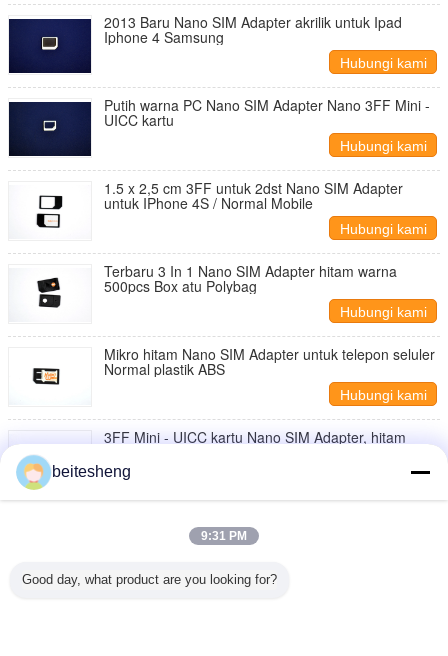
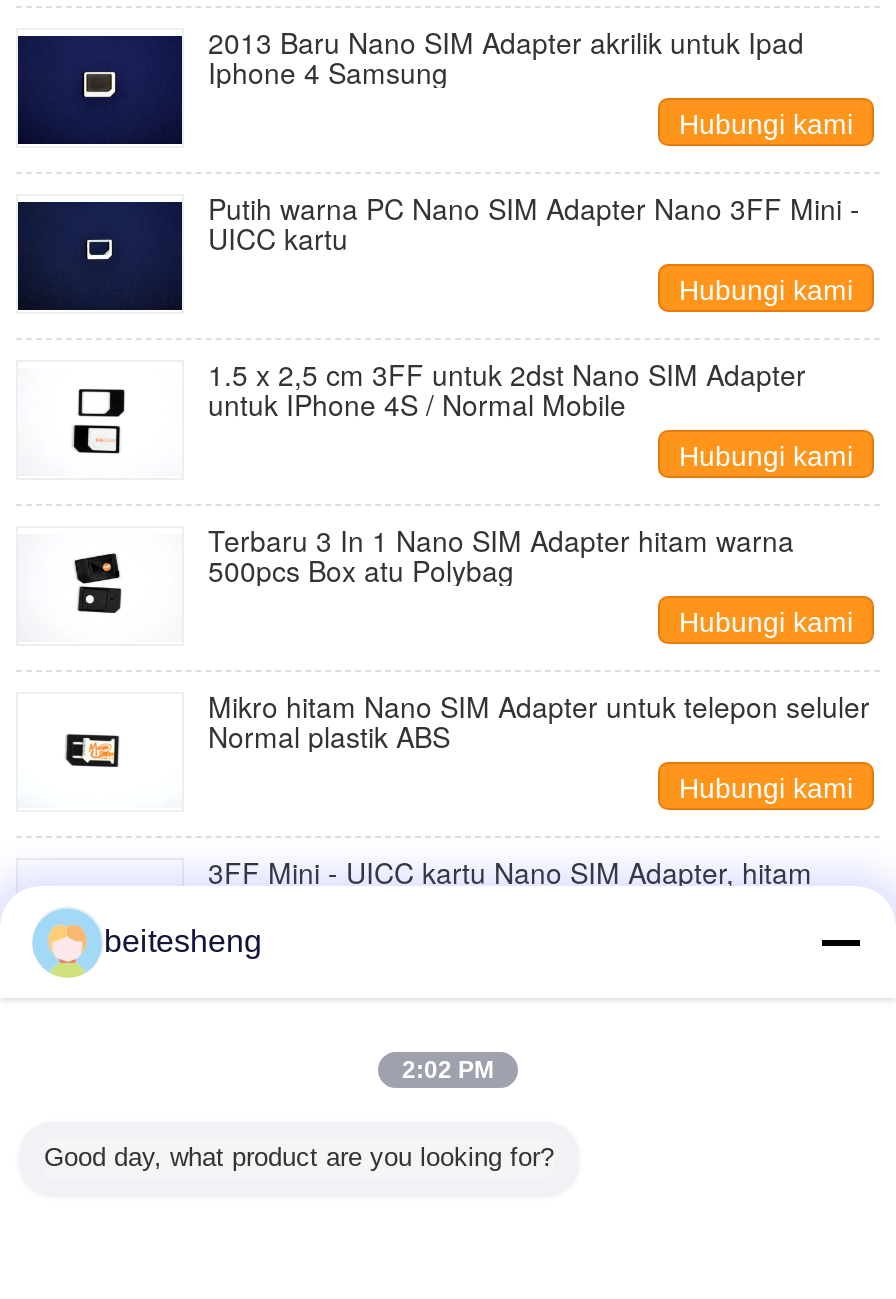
[201,529,247,543] 9:31 PM -> [402,1056,494,1084] 2:02 PM

